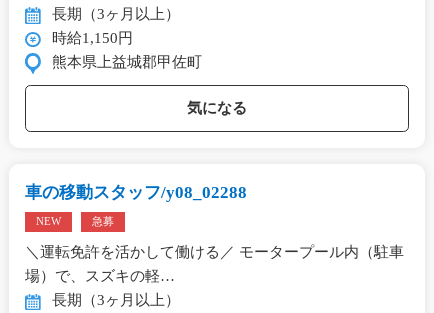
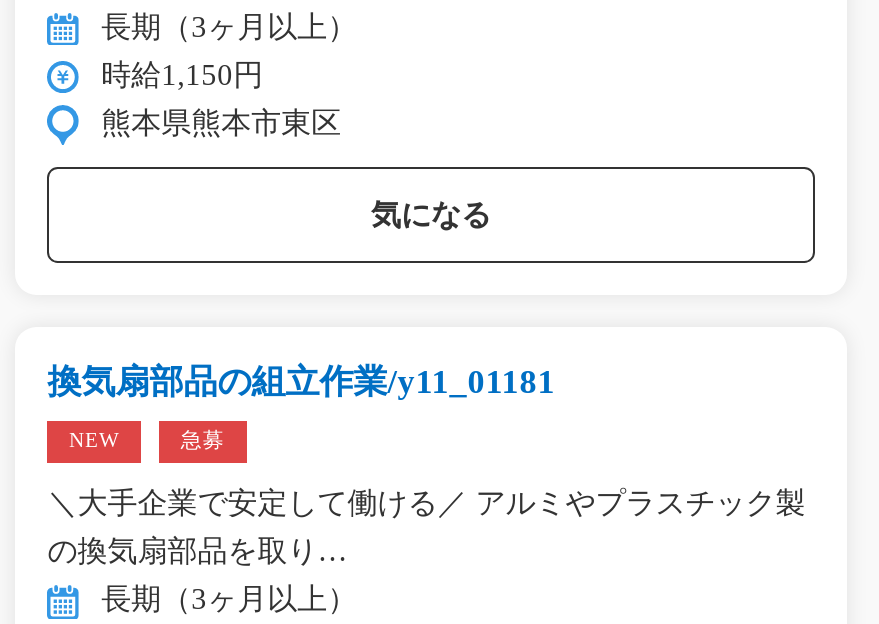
[52,54,202,70] 熊本県上益城郡甲佐町 -> [101,106,341,138] 熊本県熊本市東区
[25,182,247,201] 車の移動スタッフ/y08_02288 -> [47,363,555,401] 換気扇部品の組立作業/y11_01181
[25,244,404,260] ＼運転免許を活かして働ける／ モータープール内（駐車 -> [47,487,805,519] ＼大手企業で安定して働ける／ アルミやプラスチック製
[25,268,175,284] 場）で、スズキの軽… -> [47,535,347,567] の換気扇部品を取り…

